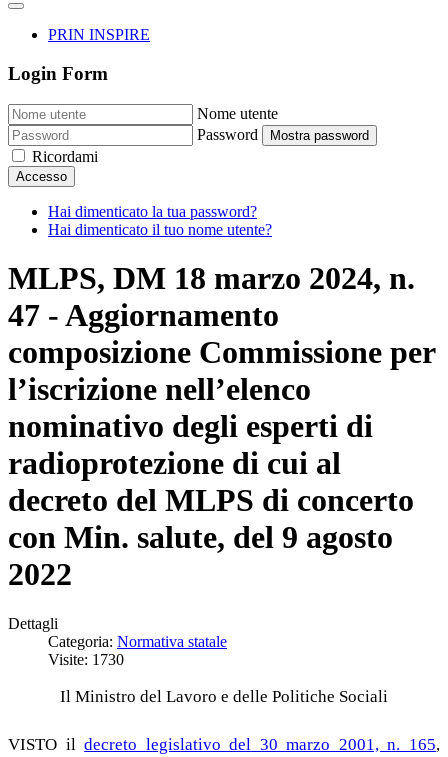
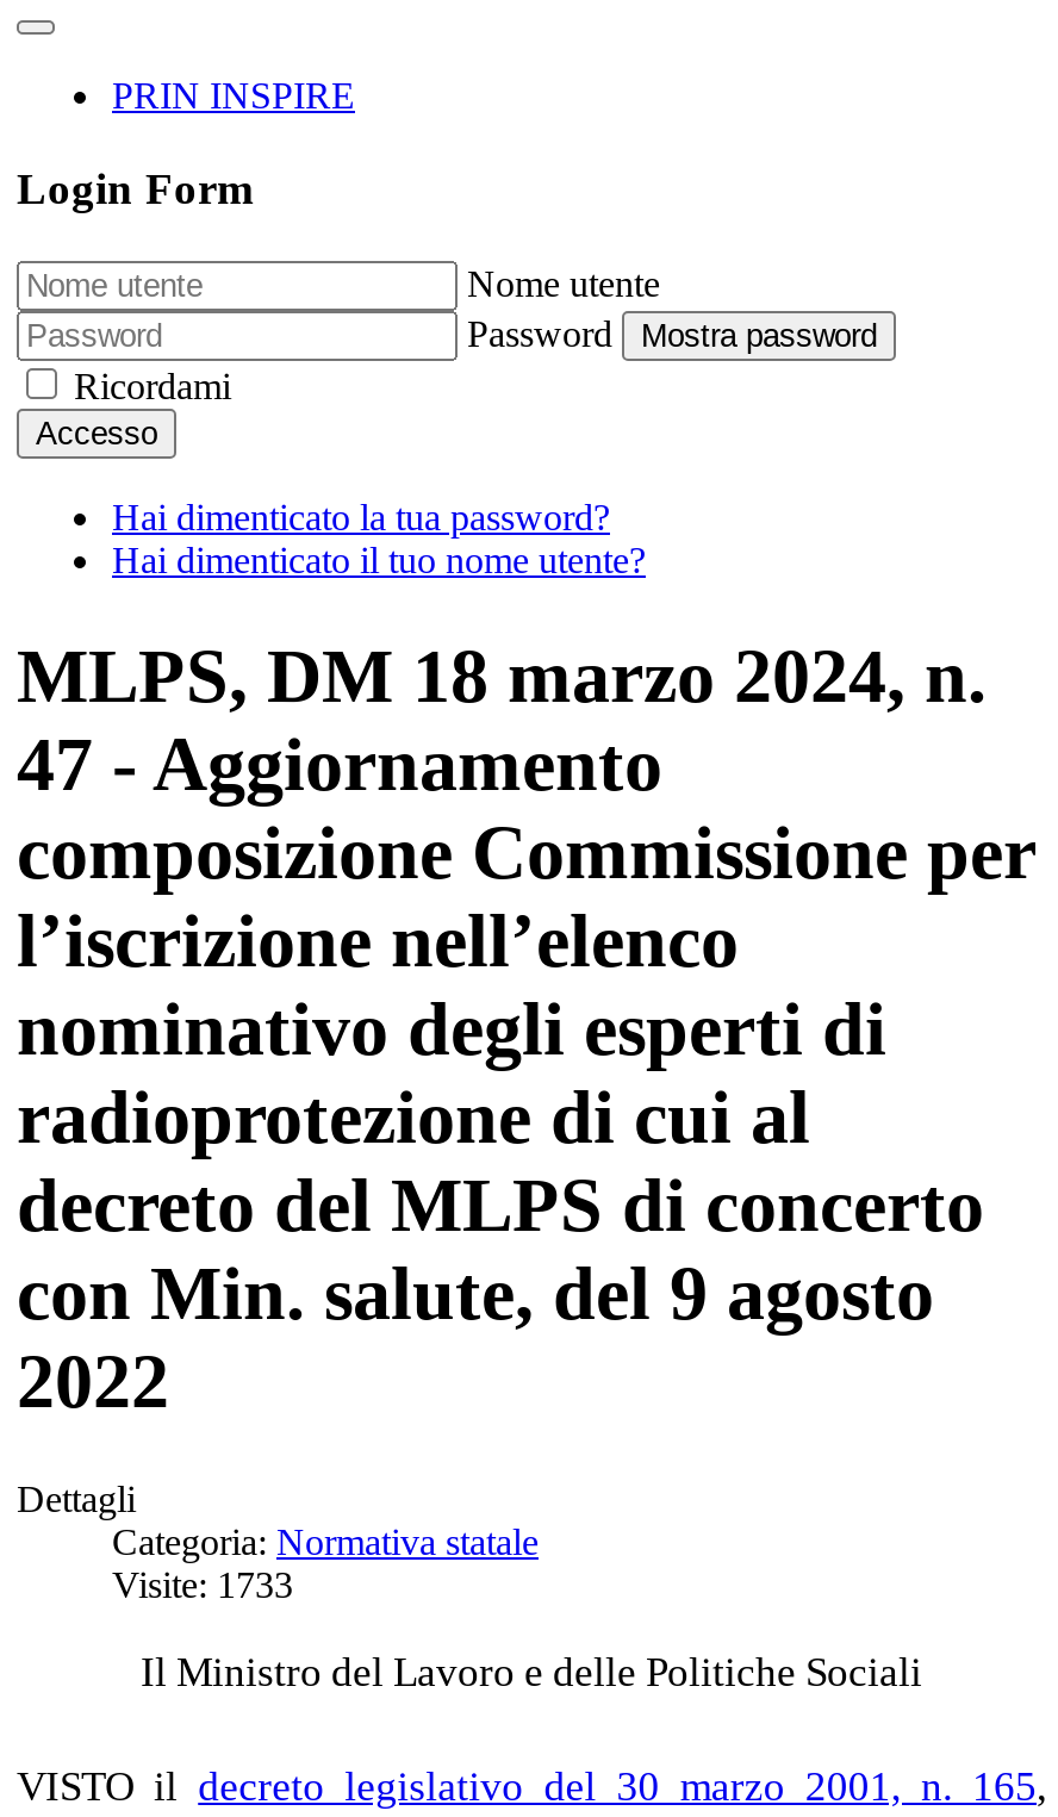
[48,651,124,668] Visite: 1730 -> [112,1563,293,1604] Visite: 1733

